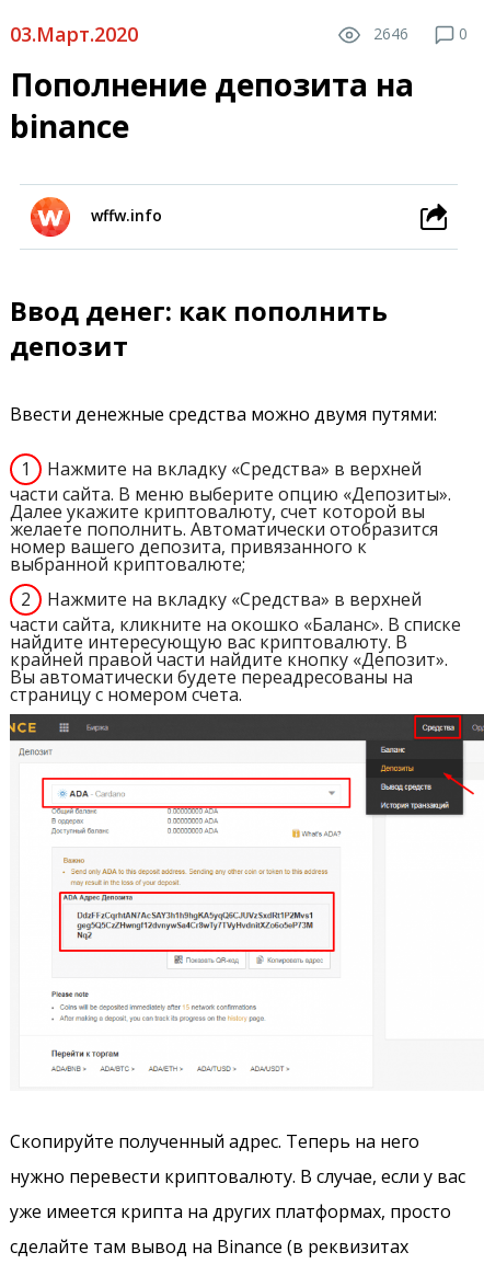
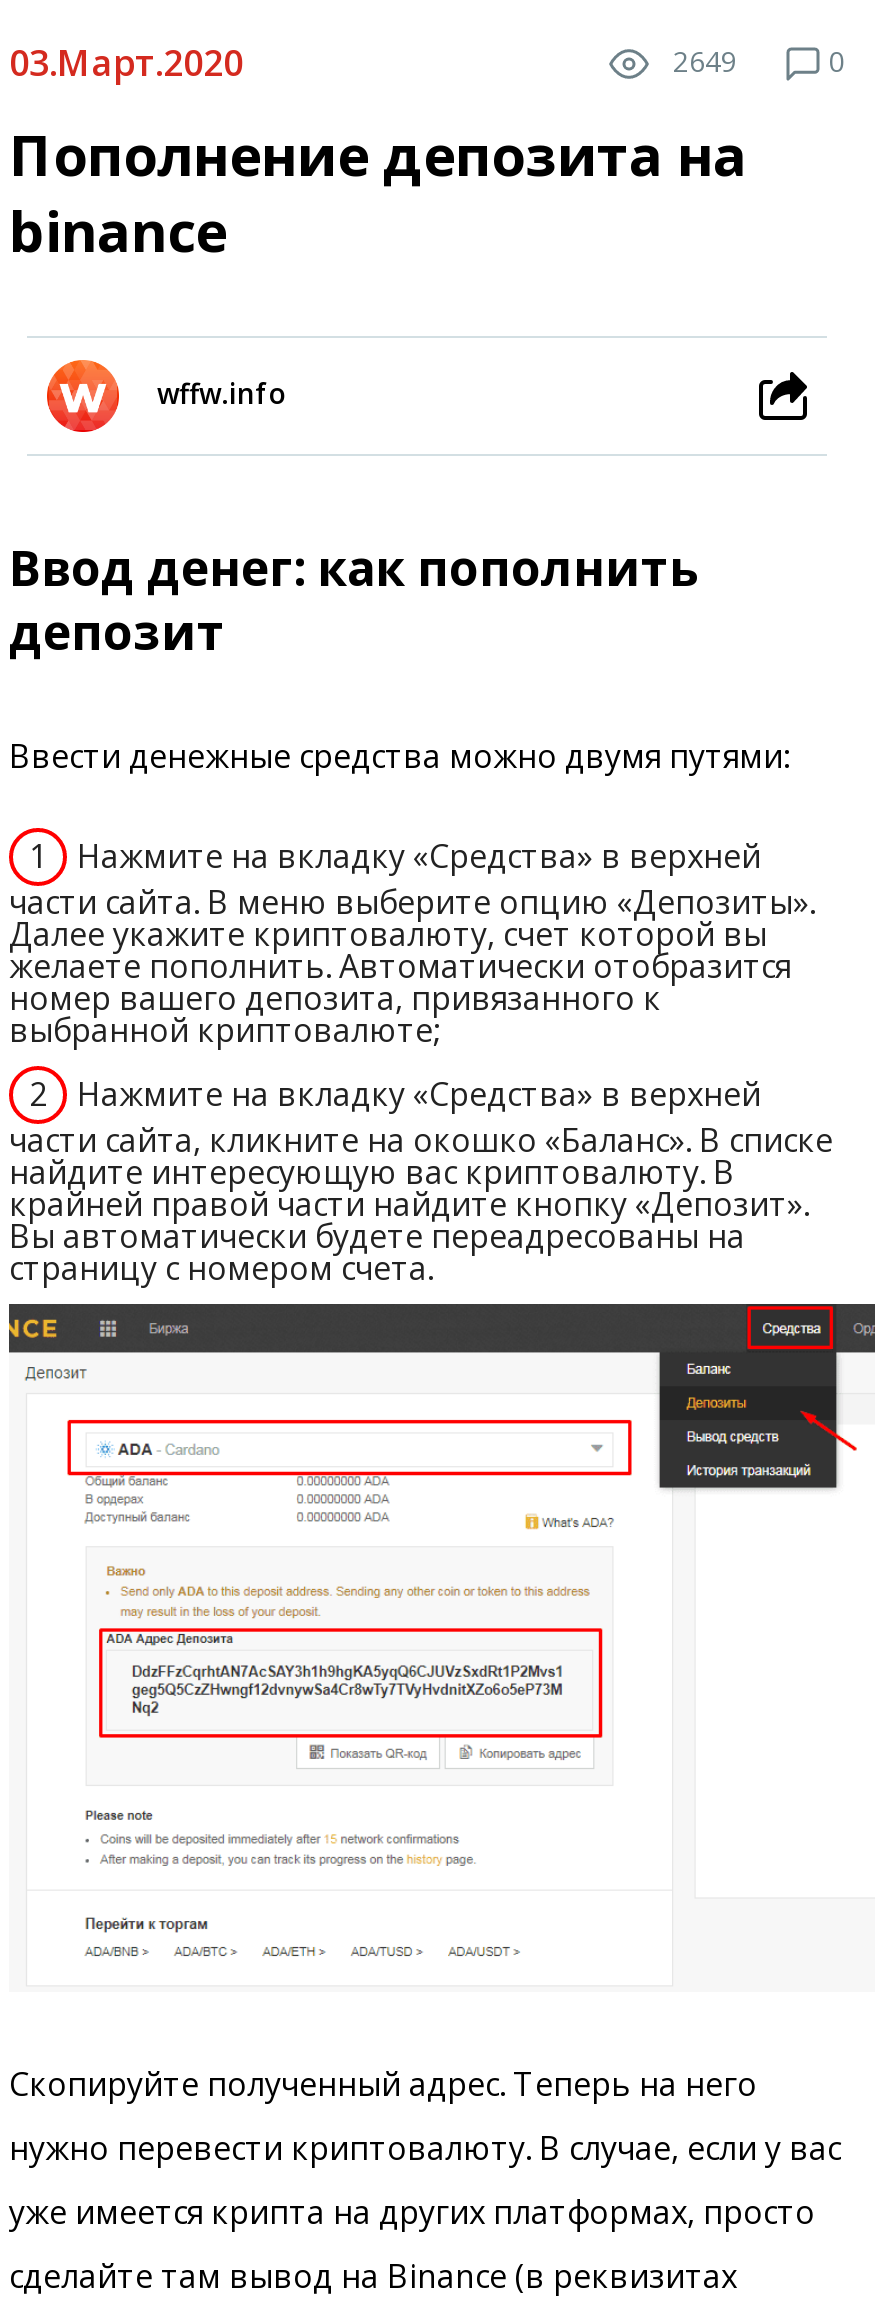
[369,23,468,43] 2646 0 -> [665,41,845,79] 2649 0

